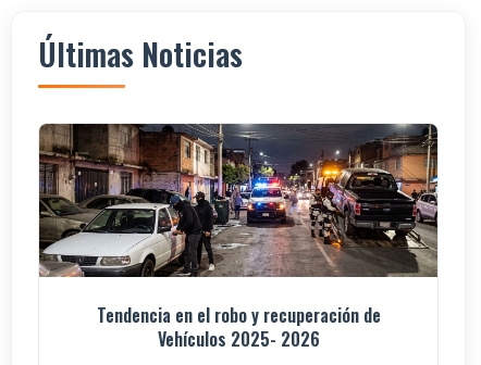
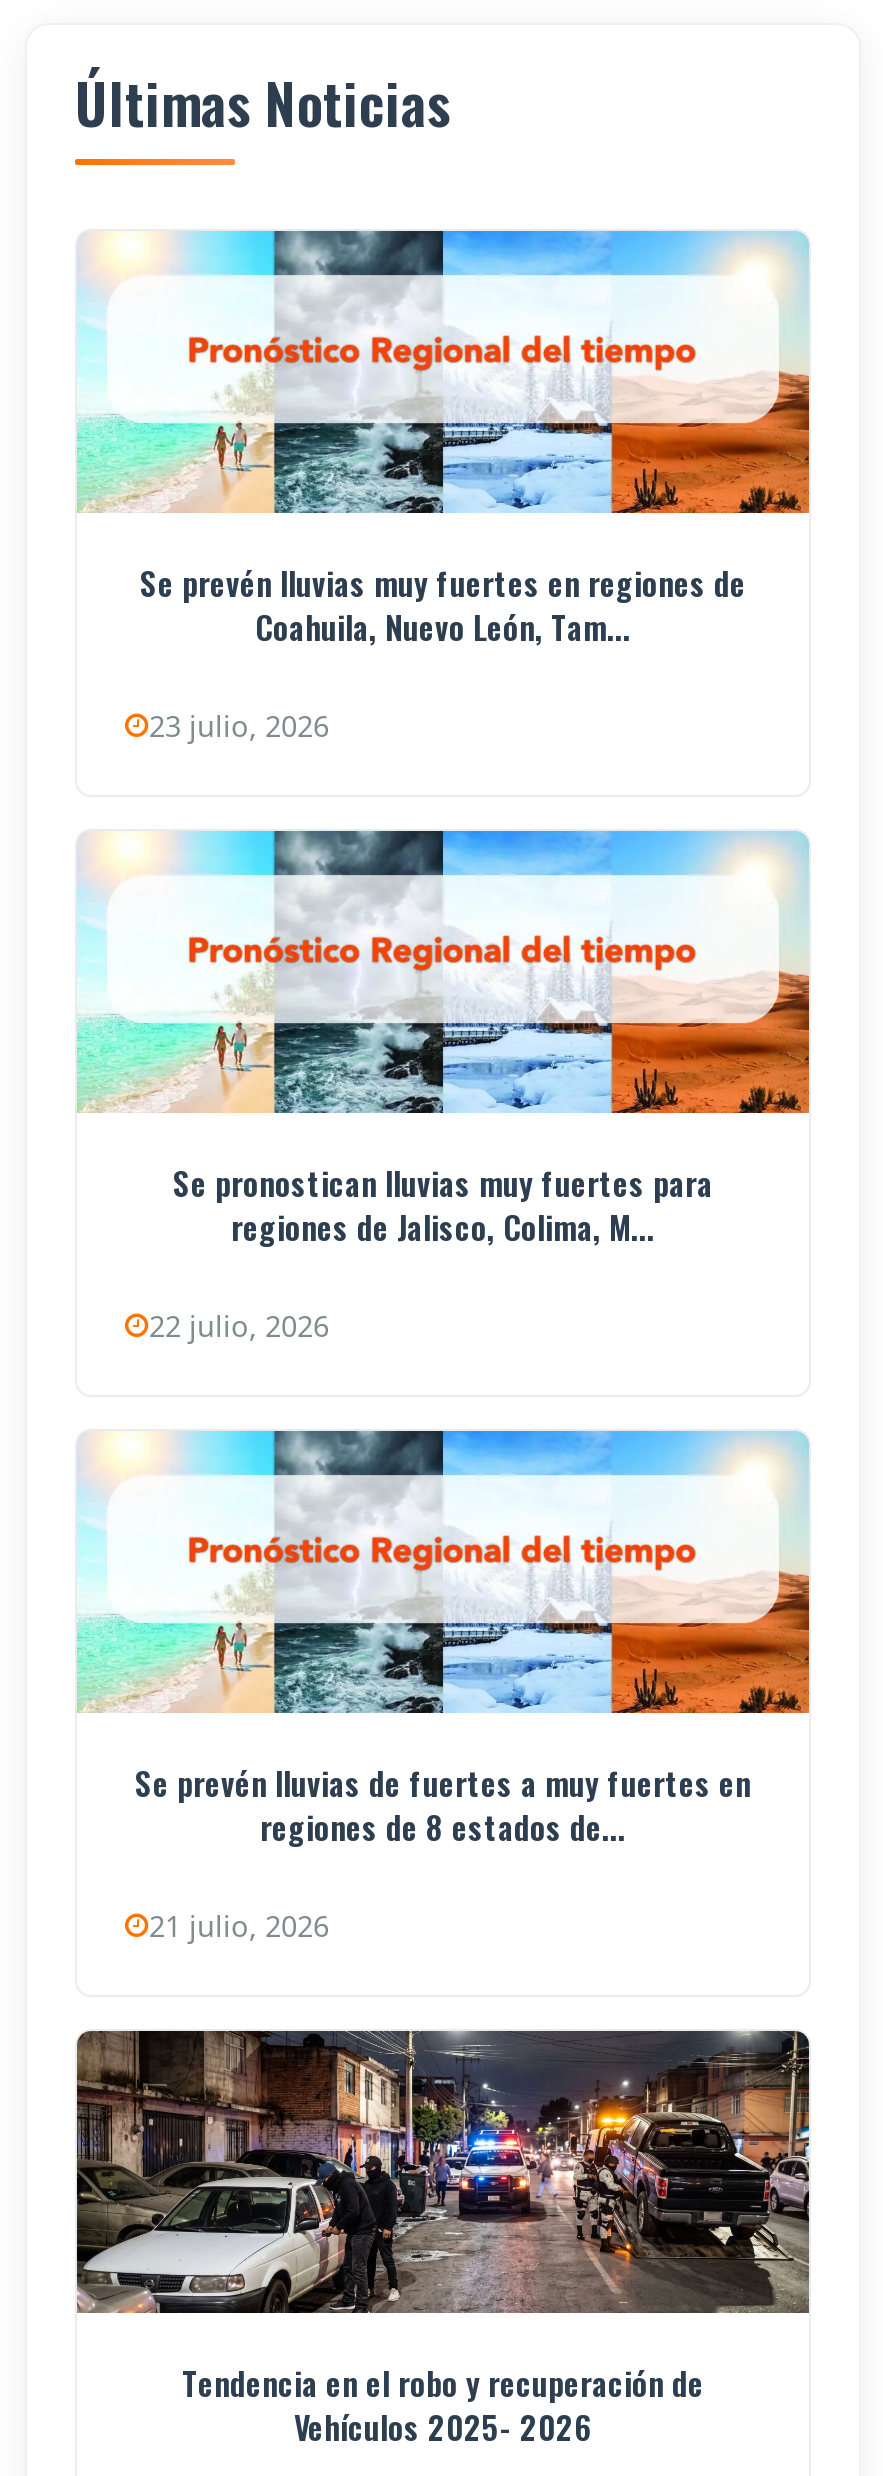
none -> [75,229,811,745] [image] | Se prevén lluvias muy fuertes en regiones de | Coahuila, Nuevo León, Tam... | 23 julio, 2026
none -> [75,829,811,1345] [image] | Se pronostican lluvias muy fuertes para | regiones de Jalisco, Colima, M... | 22 julio, 2026
none -> [75,1429,811,1945] [image] | Se prevén lluvias de fuertes a muy fuertes en | regiones de 8 estados de... | 21 julio, 2026

